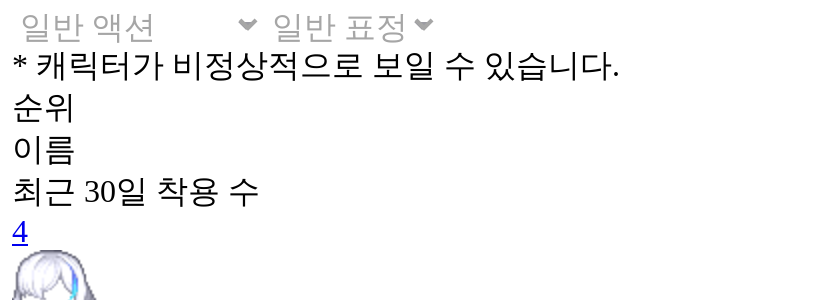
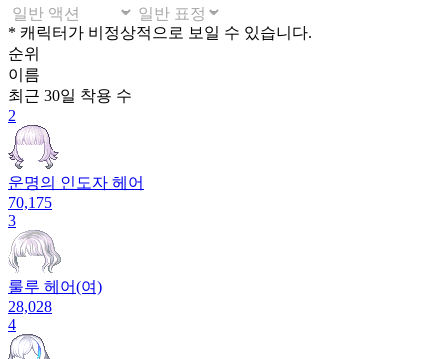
none -> [8,107,60,167] [image] | 2
none -> [8,174,144,229] 운명의 인도자 헤어 | 70,175 | 3
none -> [8,278,102,315] 룰루 헤어(여) | 28,028

